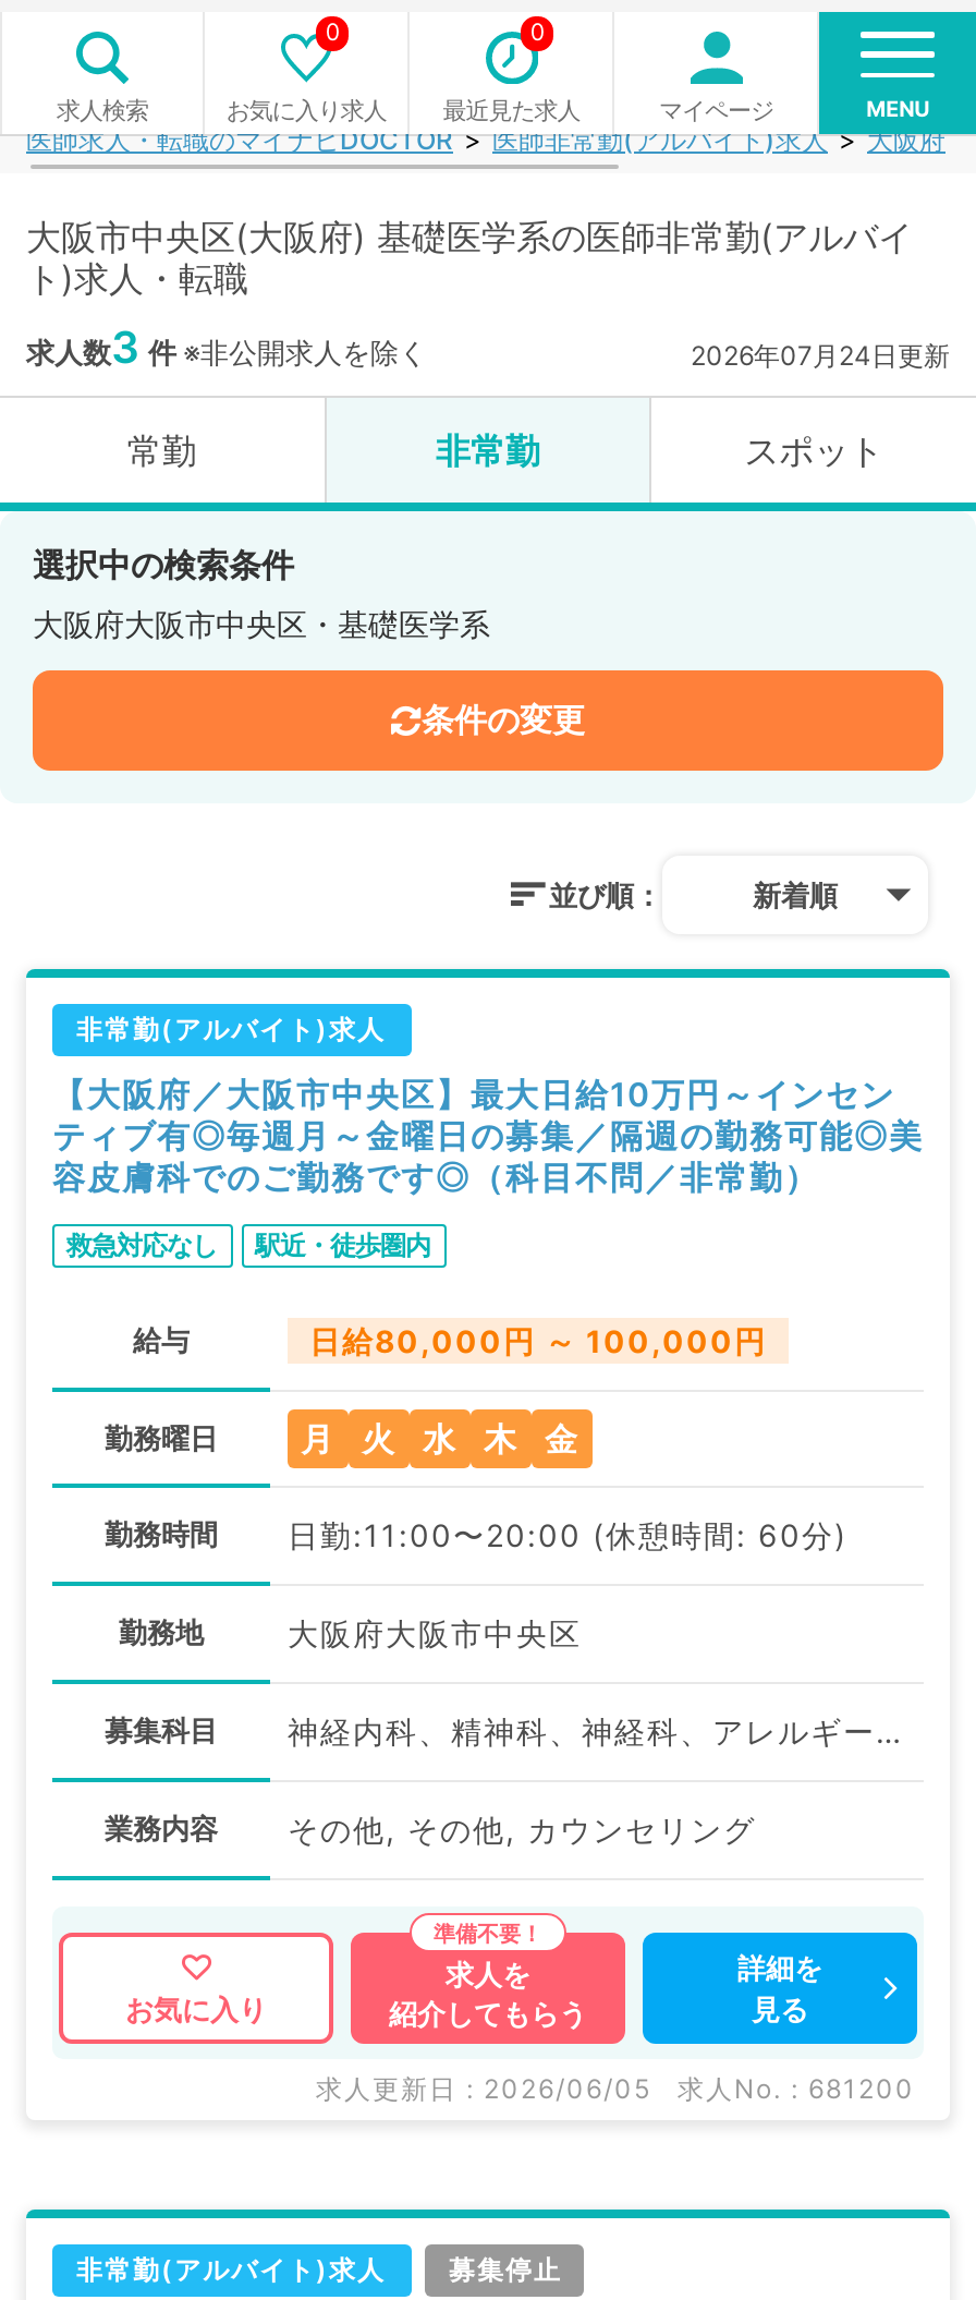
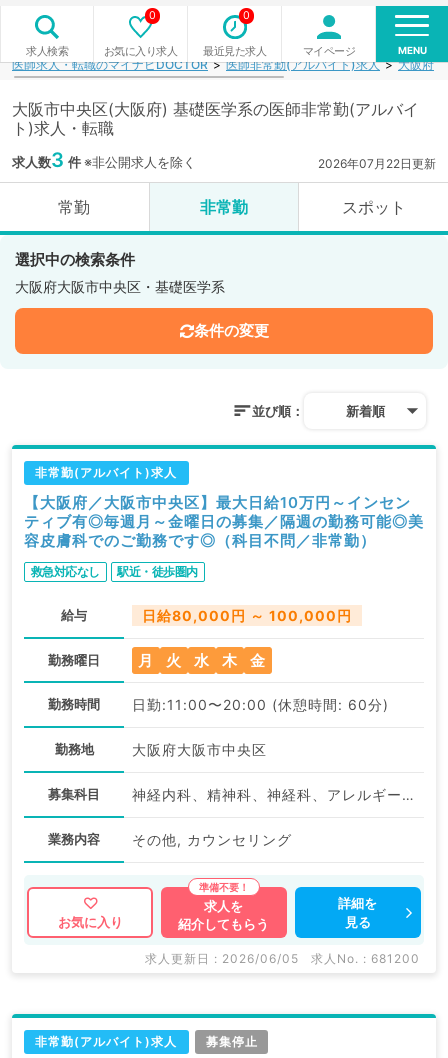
[691,339,950,372] 2026年07月24日更新 -> [318,156,436,171] 2026年07月22日更新
[288,1811,756,1848] その他, その他, カウンセリング -> [132,831,292,848] その他, カウンセリング

